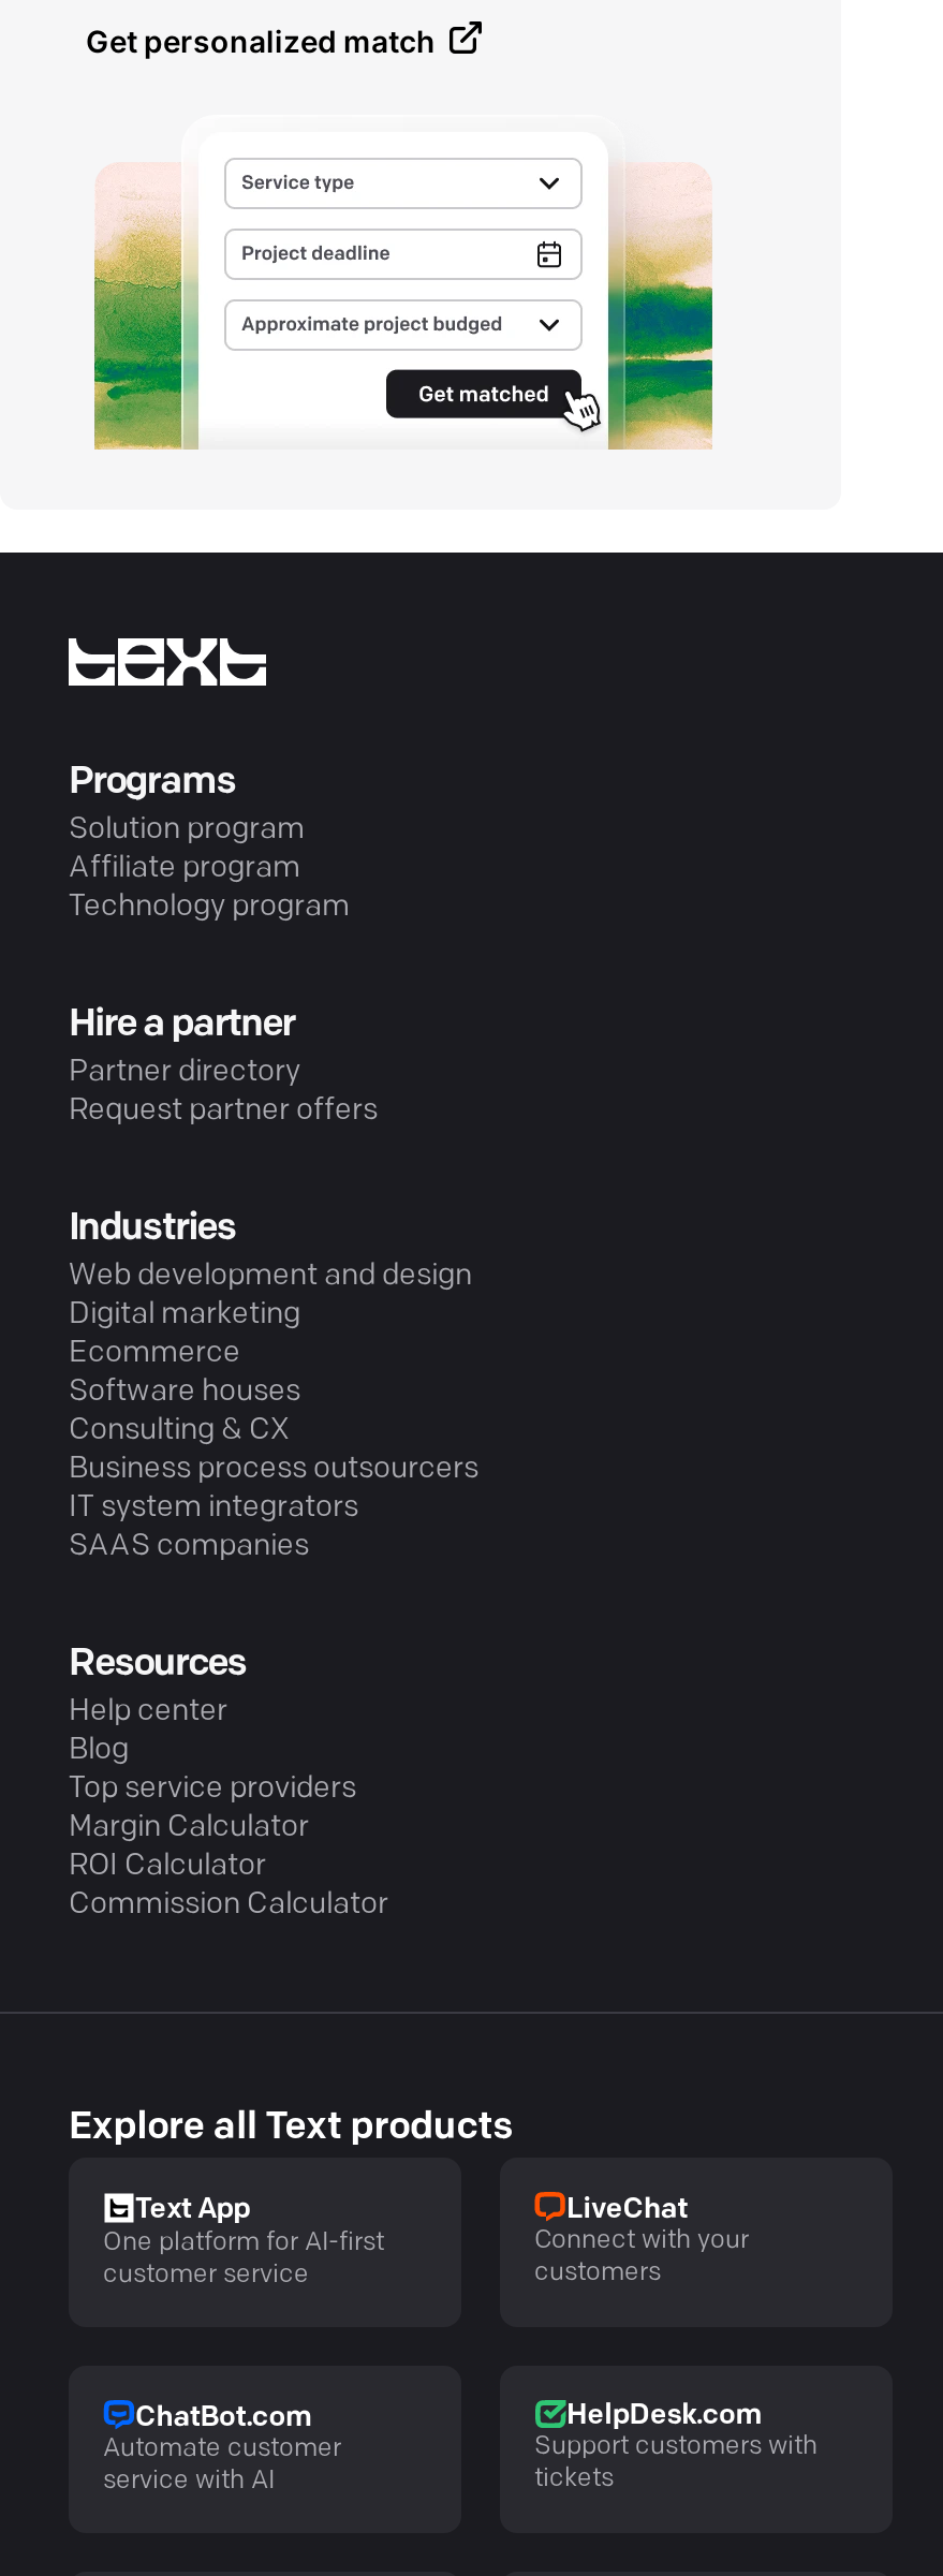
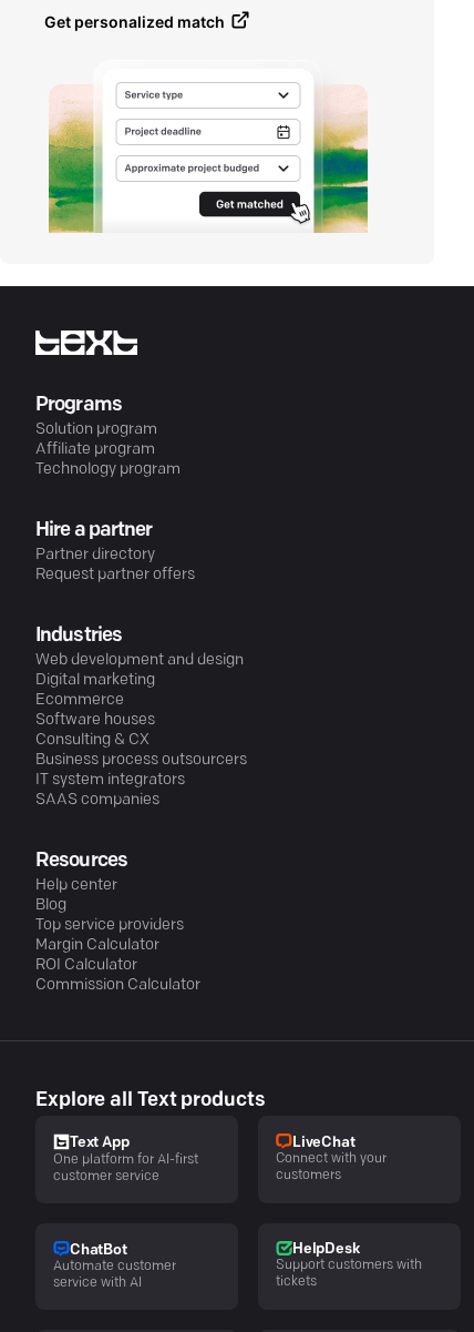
[135,2403,311,2431] ChatBot.com -> [70,1243,127,1257] ChatBot
[566,2402,761,2430] HelpDesk.com -> [292,1242,359,1256] HelpDesk

